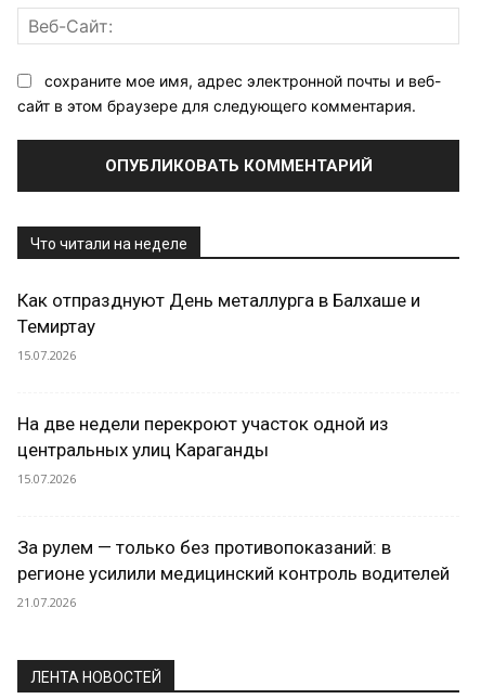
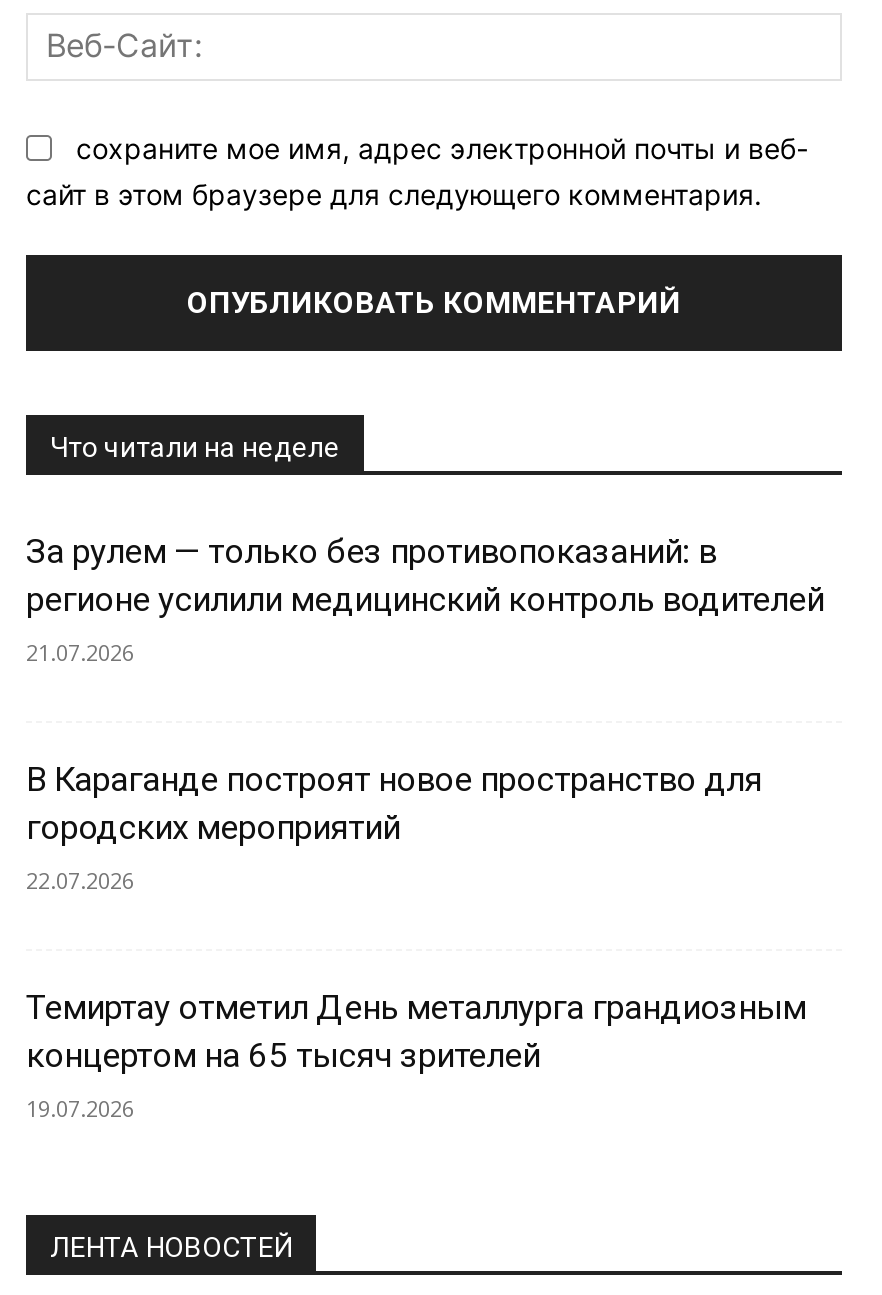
[17,289,420,486] Как отпразднуют День металлурга в Балхаше и | Темиртау | 15.07.2026 | На две недели перекроют участок одной из | центральных улиц Караганды | 15.07.2026 -> none
moved [17,536,450,610] -> [26,531,824,667]: За рулем — только без противопоказаний: в | регионе усилили медицинский контроль водителей | 21.07.2026
none -> [26,759,806,1123] В Караганде построят новое пространство для | городских мероприятий | 22.07.2026 | Темиртау отметил День металлурга грандиозным | концертом на 65 тысяч зрителей | 19.07.2026

